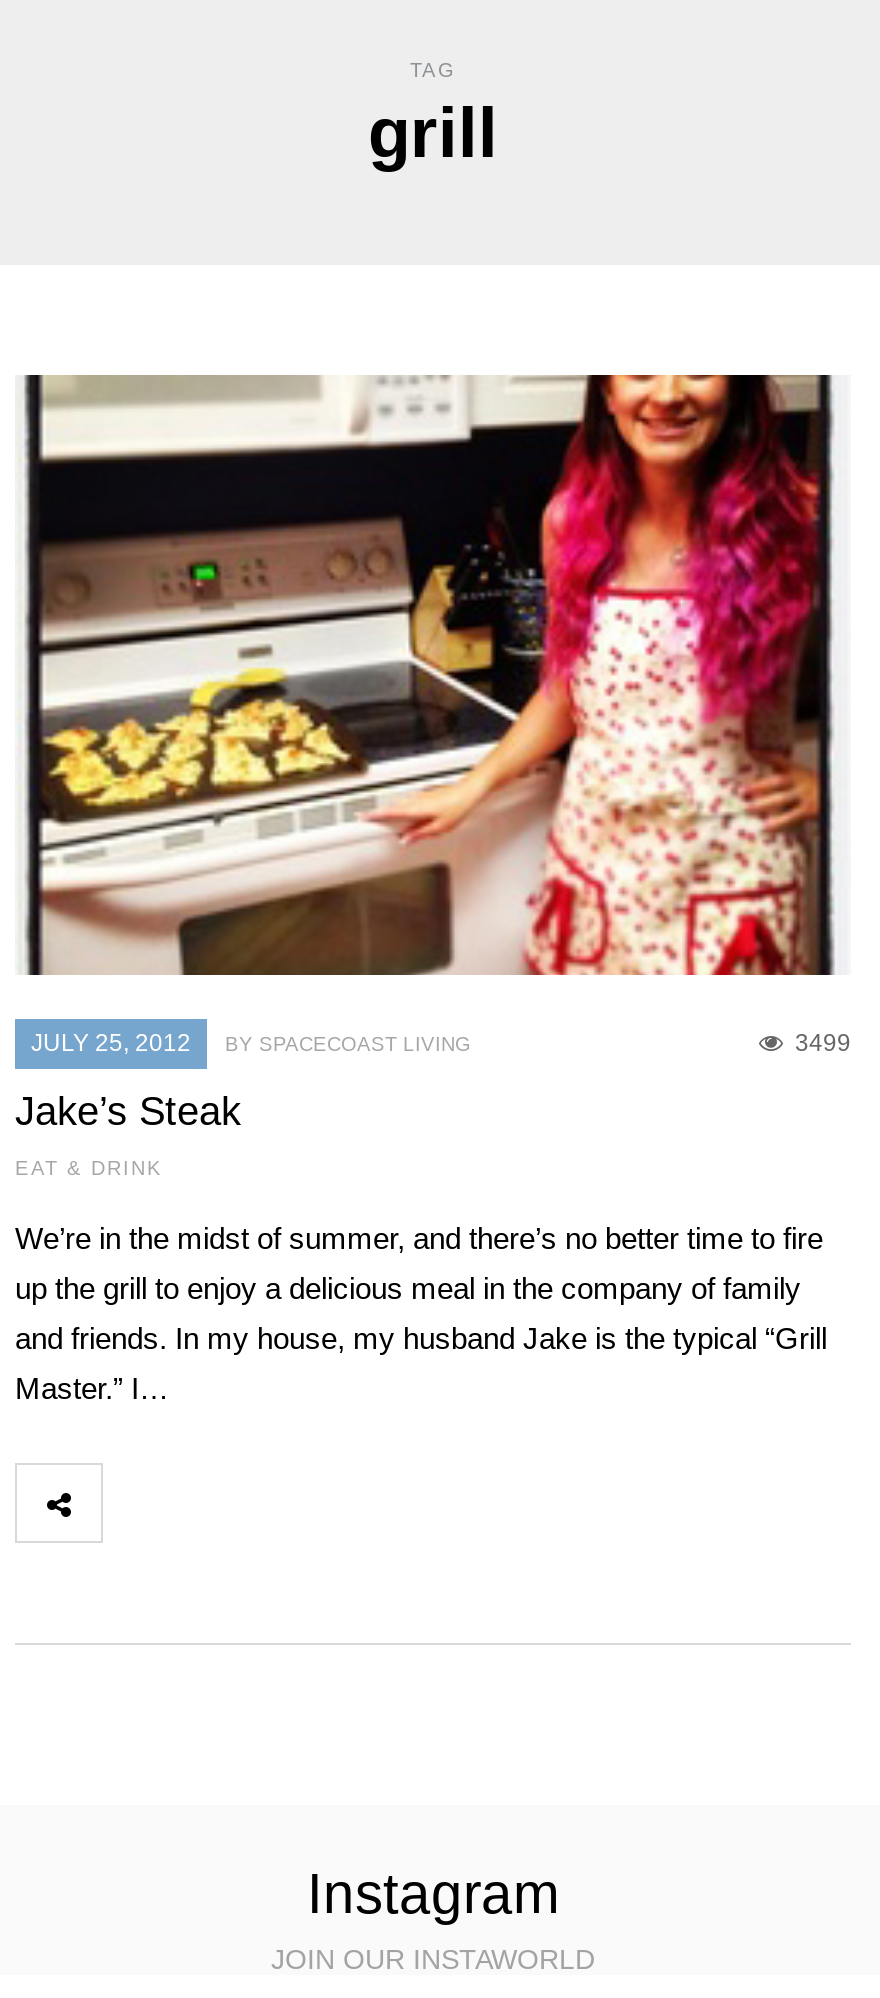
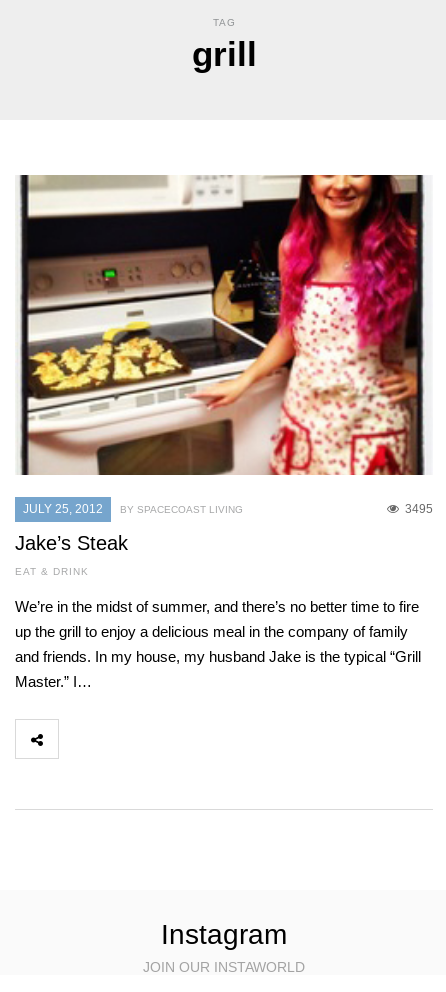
[789,1030,851,1058] 3499 -> [402,502,433,516] 3495

